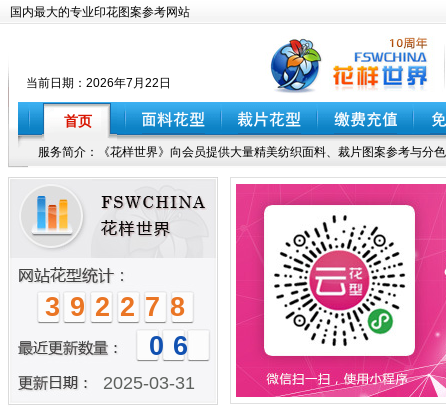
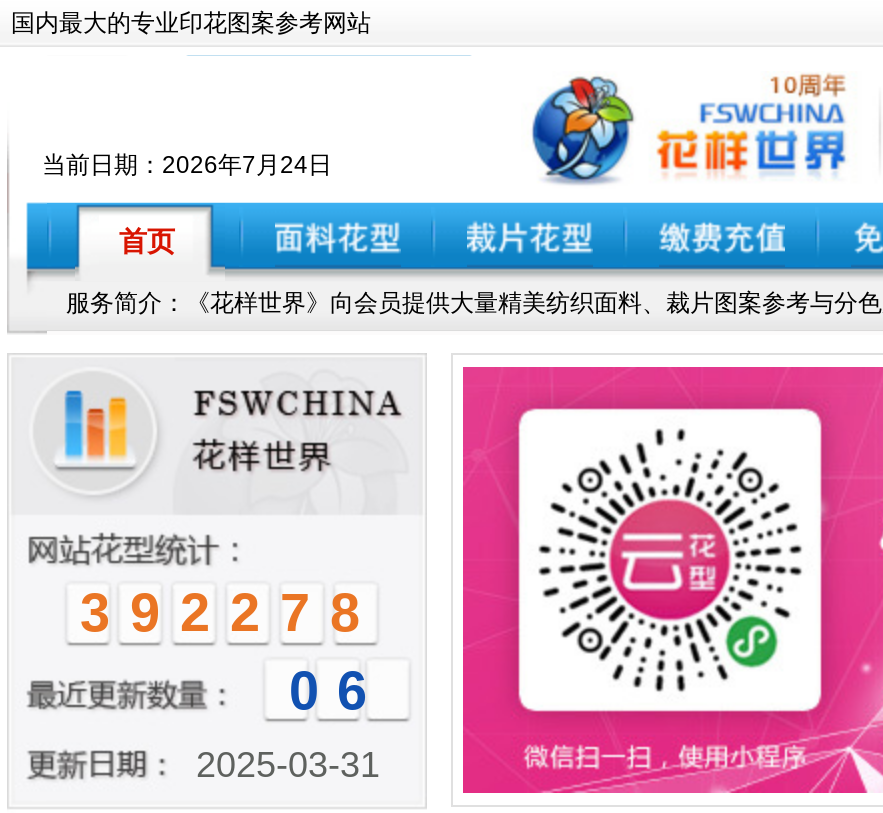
[25,76,170,90] 当前日期：2026年7月22日 -> [42,151,332,179] 当前日期：2026年7月24日

